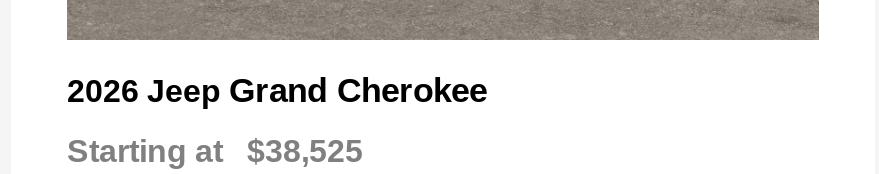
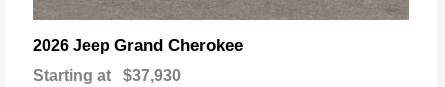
[67,133,363,167] Starting at $38,525 -> [33,66,181,83] Starting at $37,930

